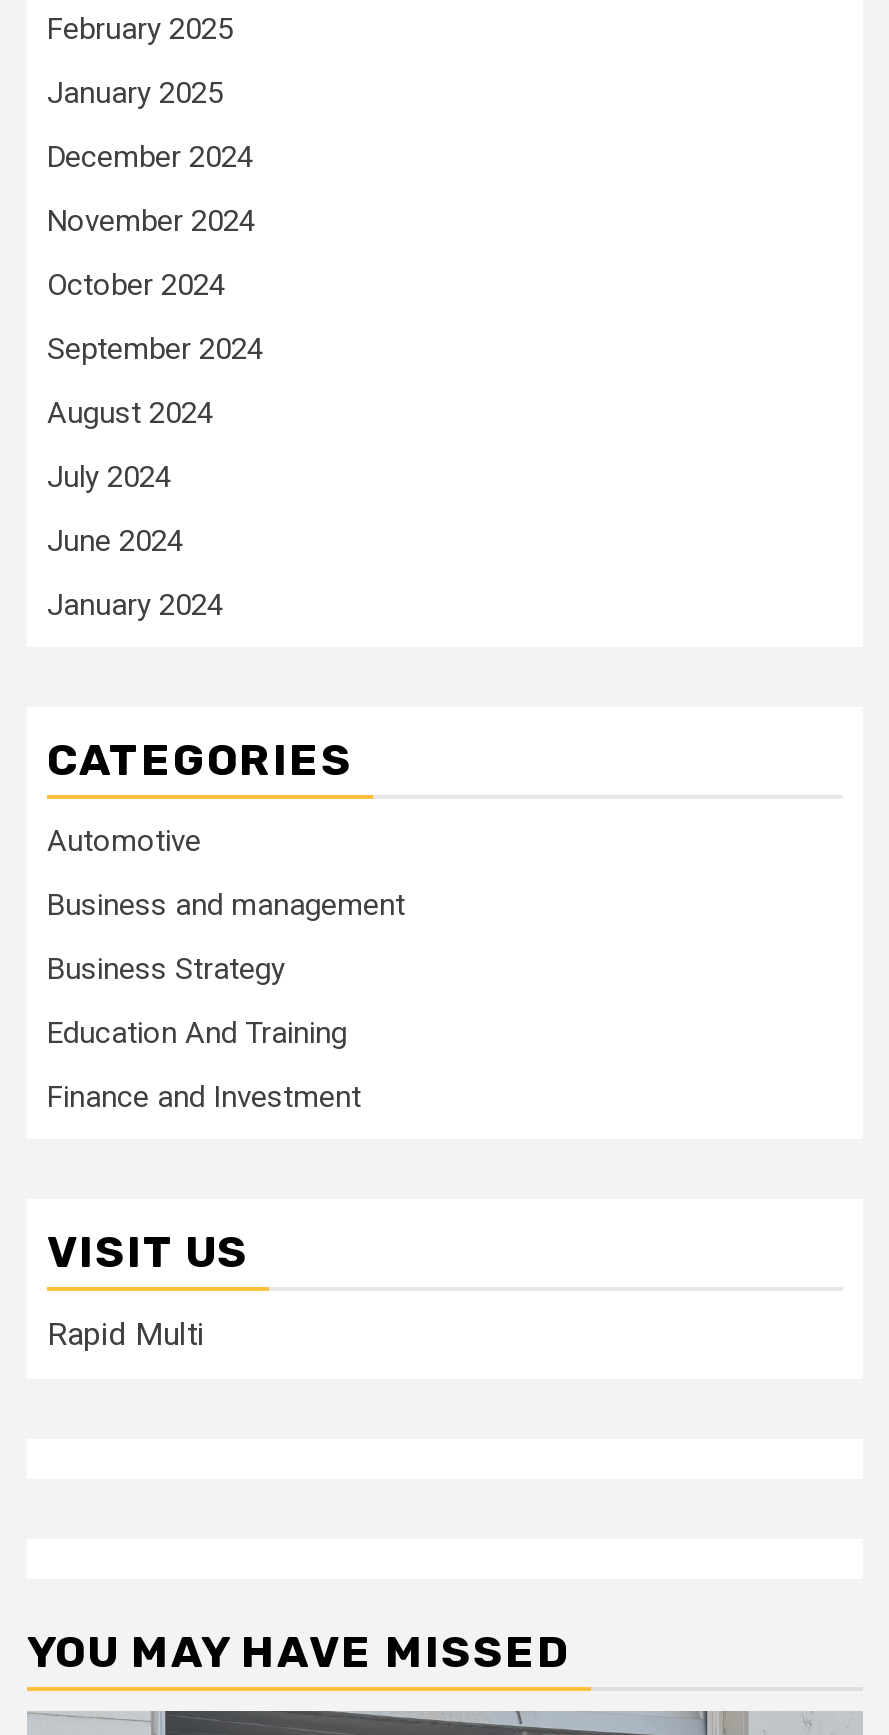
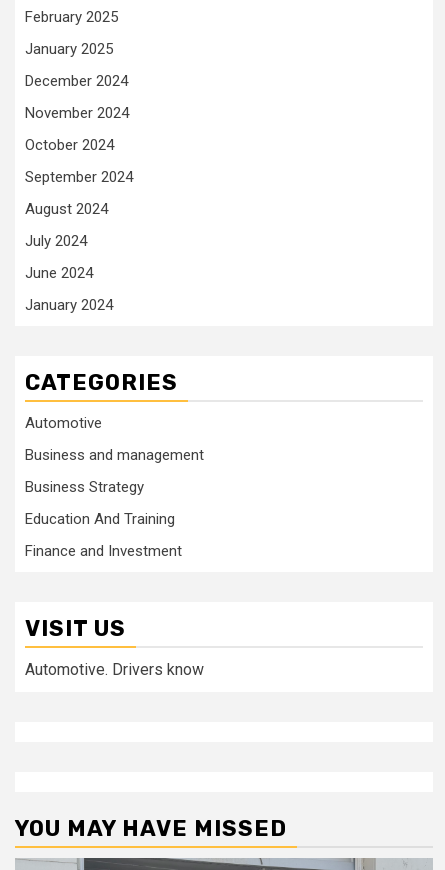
[47,1315,205,1353] Rapid Multi -> [25,660,204,679] Automotive. Drivers know

